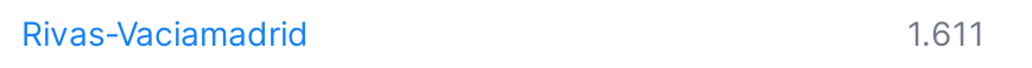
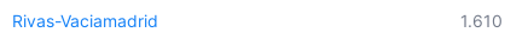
[907,12,986,52] 1.611 -> [460,10,503,30] 1.610

